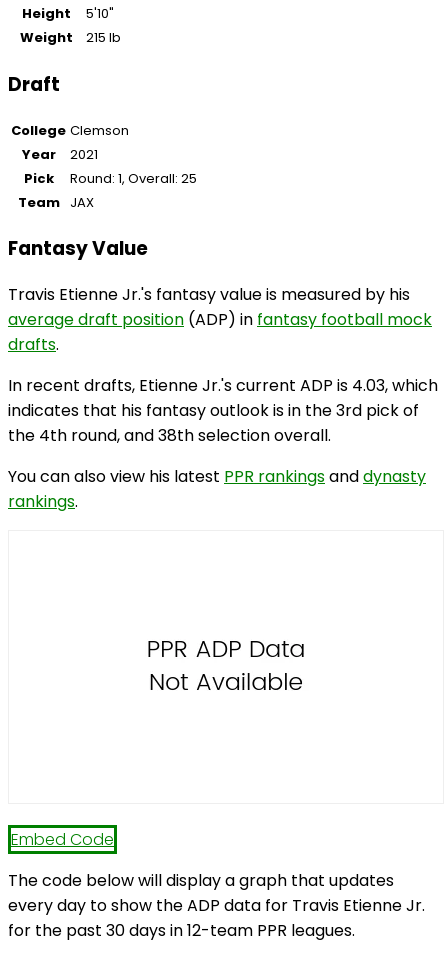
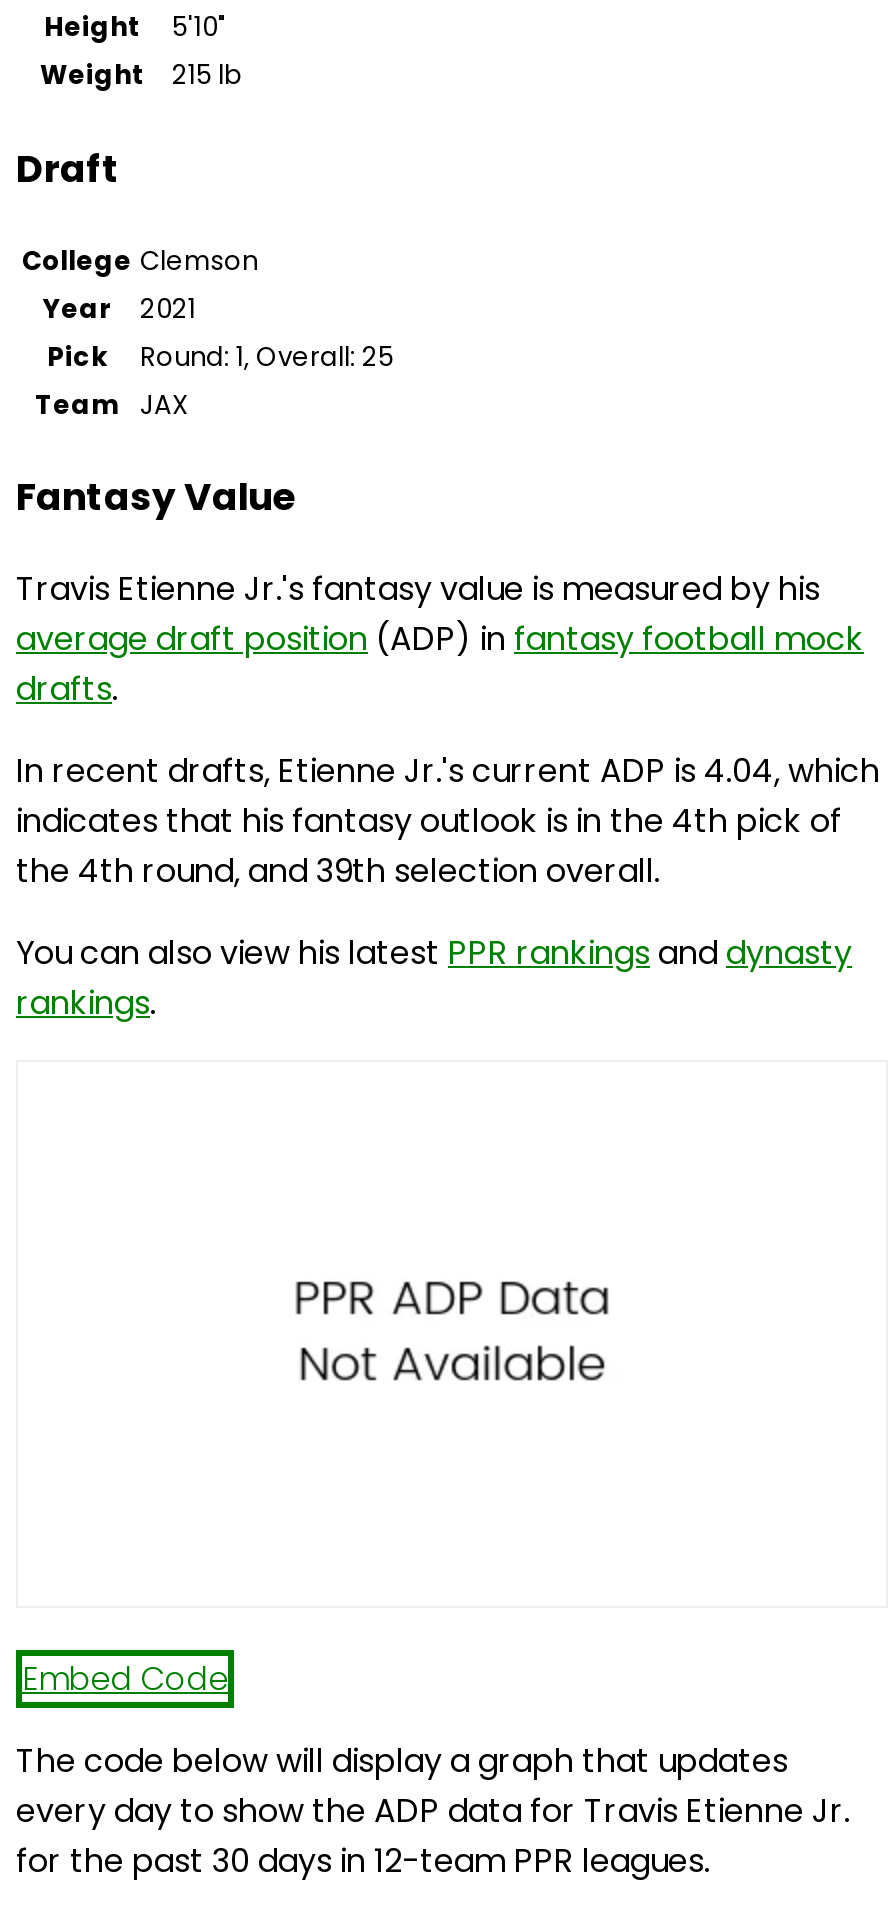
[8,374,438,397] In recent drafts, Etienne Jr.'s current ADP is 4.03, which -> [16,748,880,794] In recent drafts, Etienne Jr.'s current ADP is 4.04, which
[8,399,419,422] indicates that his fantasy outlook is in the 3rd pick of -> [16,798,842,844] indicates that his fantasy outlook is in the 4th pick of
[8,424,331,447] the 4th round, and 38th selection overall. -> [16,848,660,894] the 4th round, and 39th selection overall.

